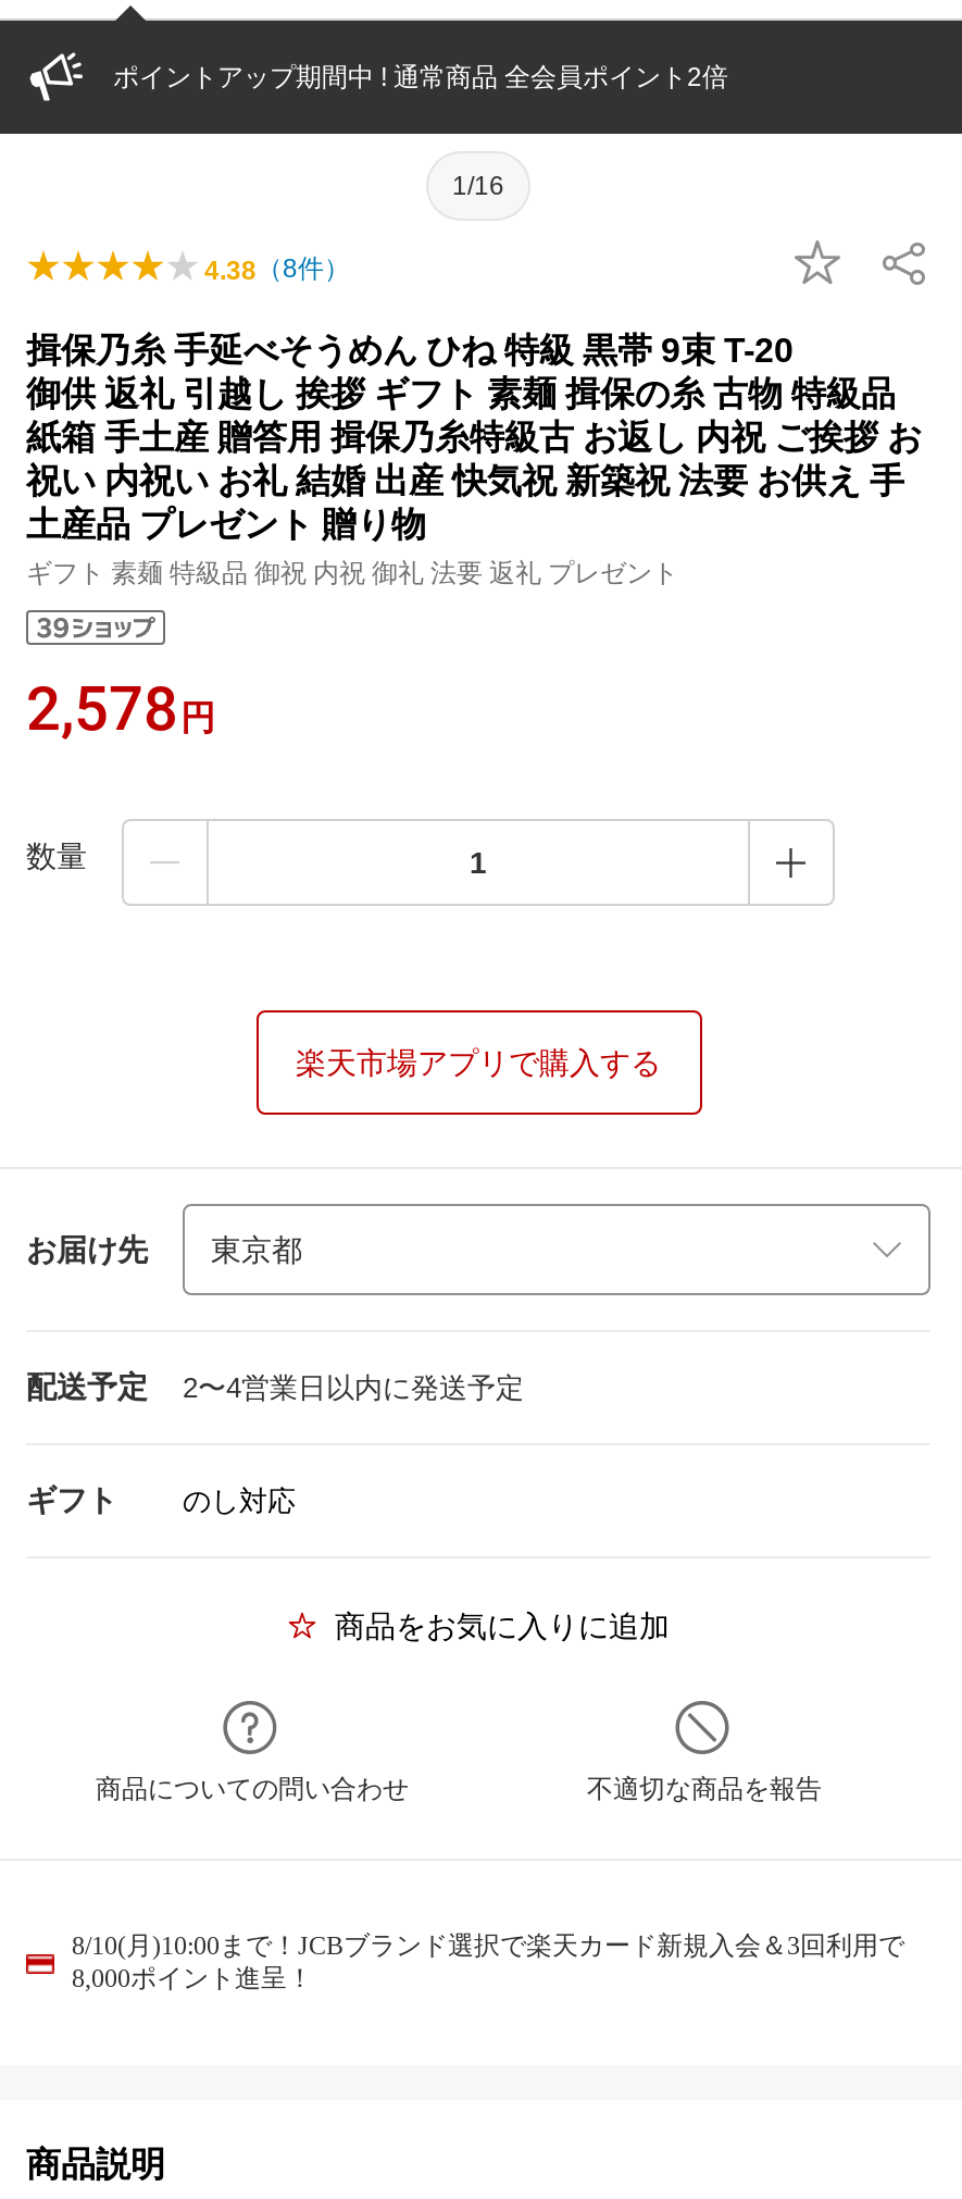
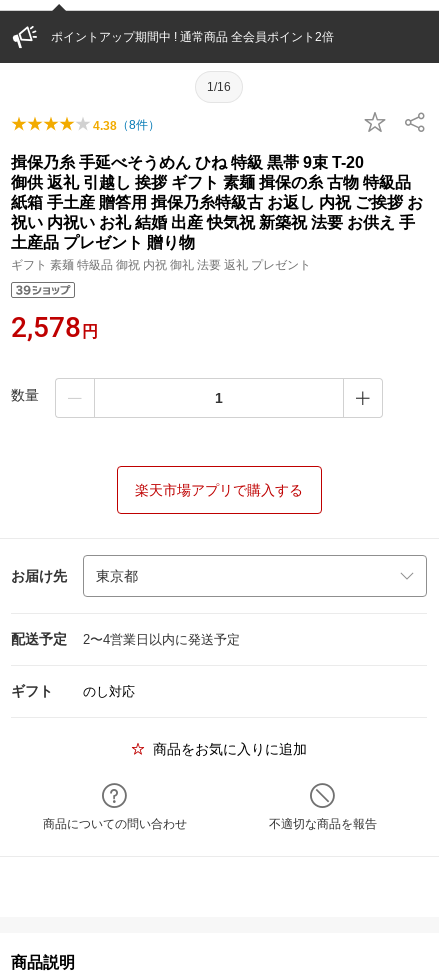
[72,1930,904,1993] 8/10(月)10:00まで！JCBブランド選択で楽天カード新規入会＆3回利用で | 8,000ポイント進呈！ -> none

